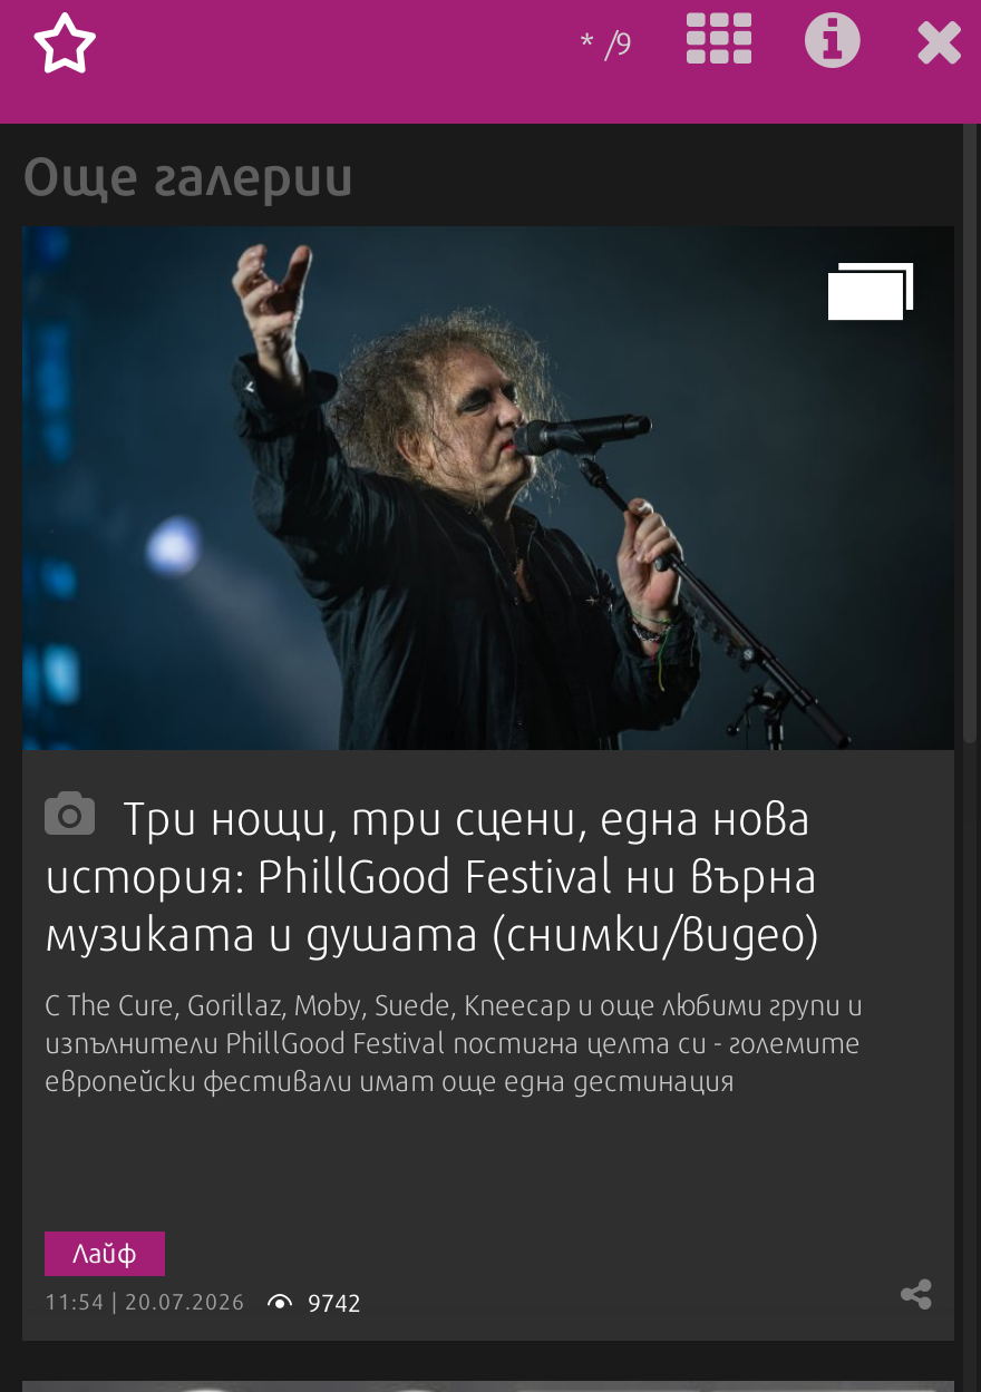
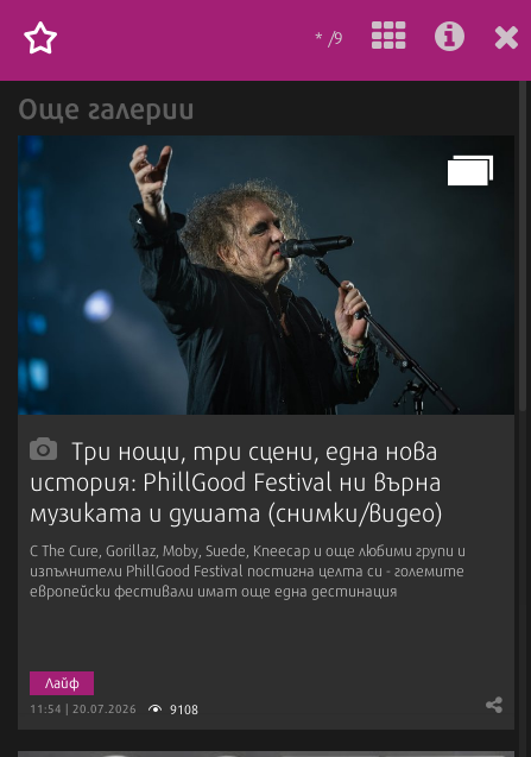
[301,1282,361,1318] 9742 -> [166,699,198,718] 9108

